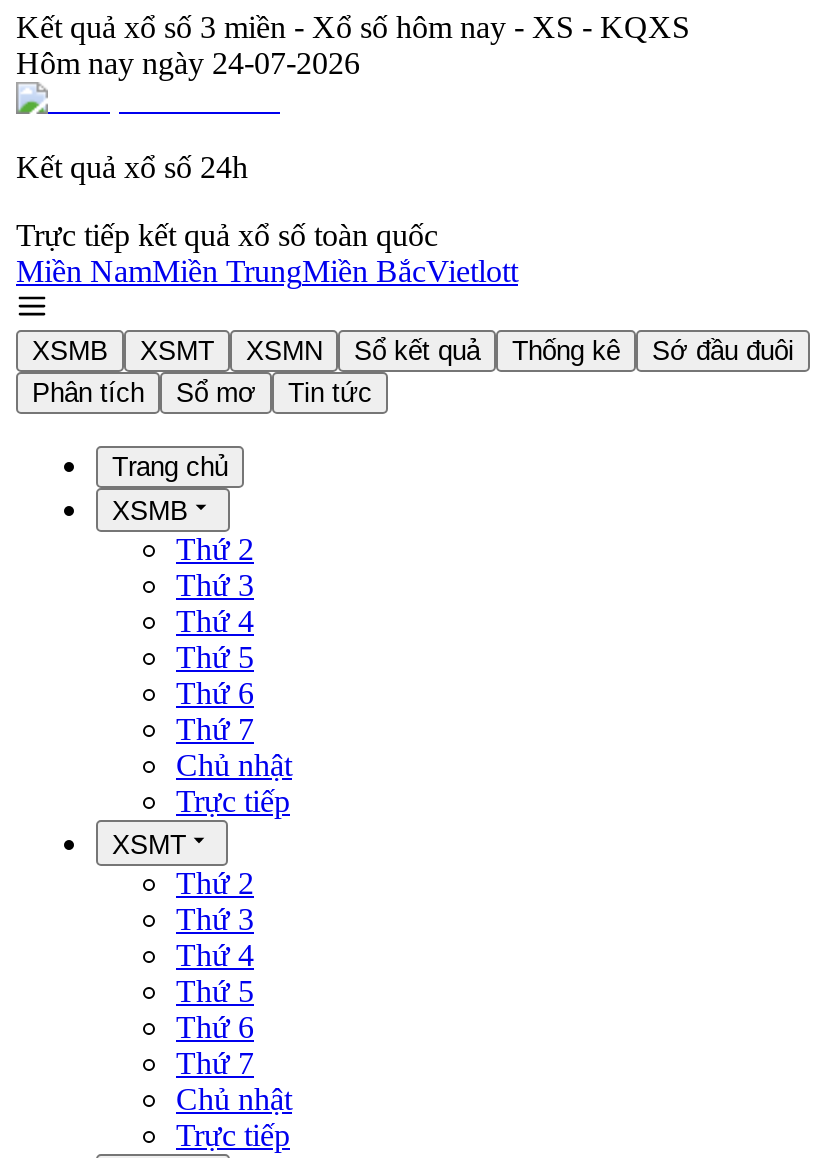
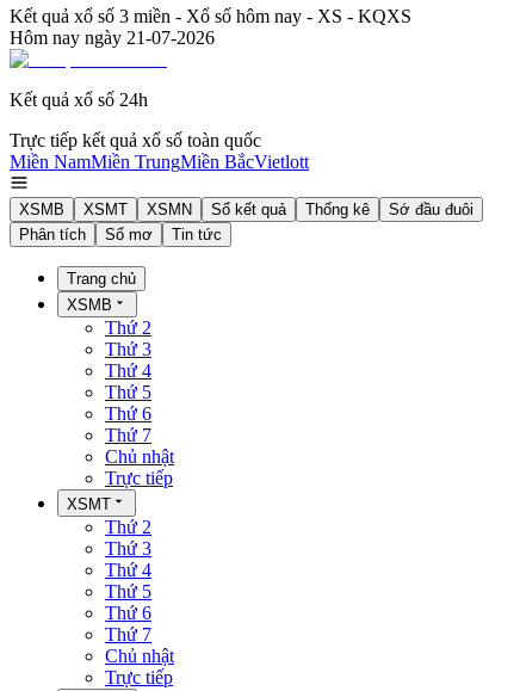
[16,46,360,80] Hôm nay ngày 24-07-2026 -> [10,27,215,48] Hôm nay ngày 21-07-2026

